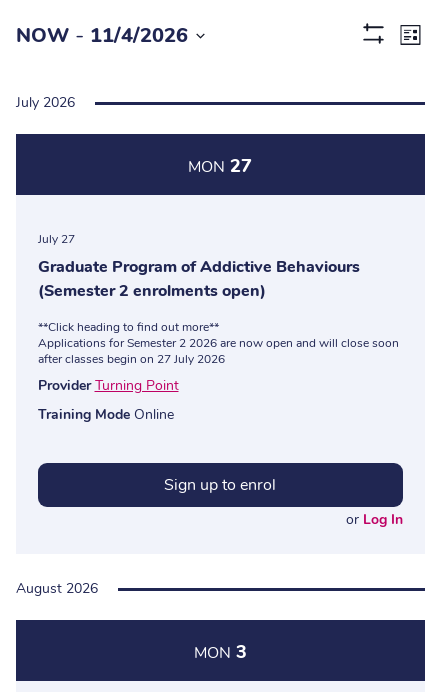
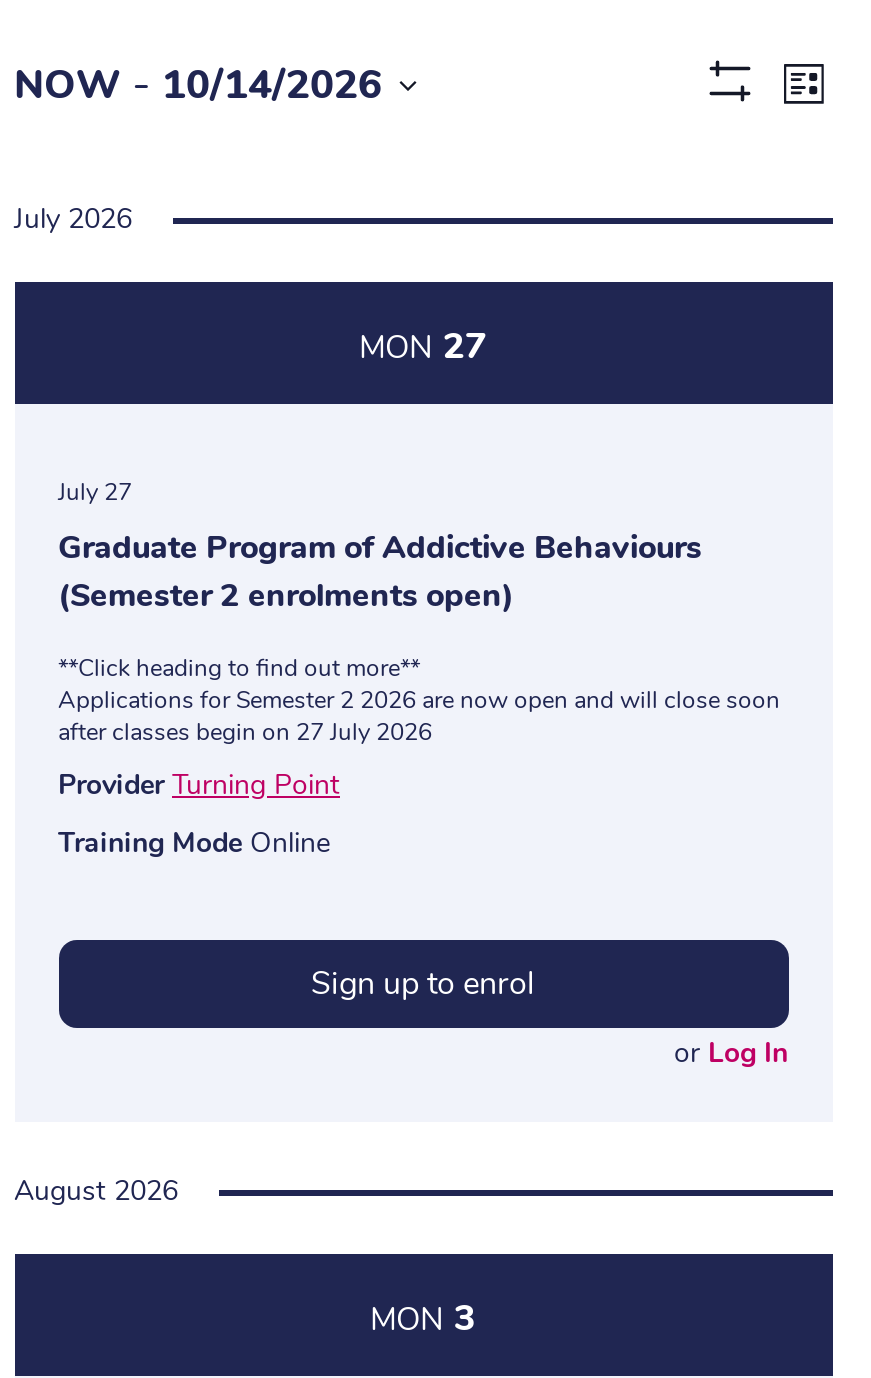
[15,20,187,50] NOW - 11/4/2026 -> [14,54,382,114] NOW - 10/14/2026

